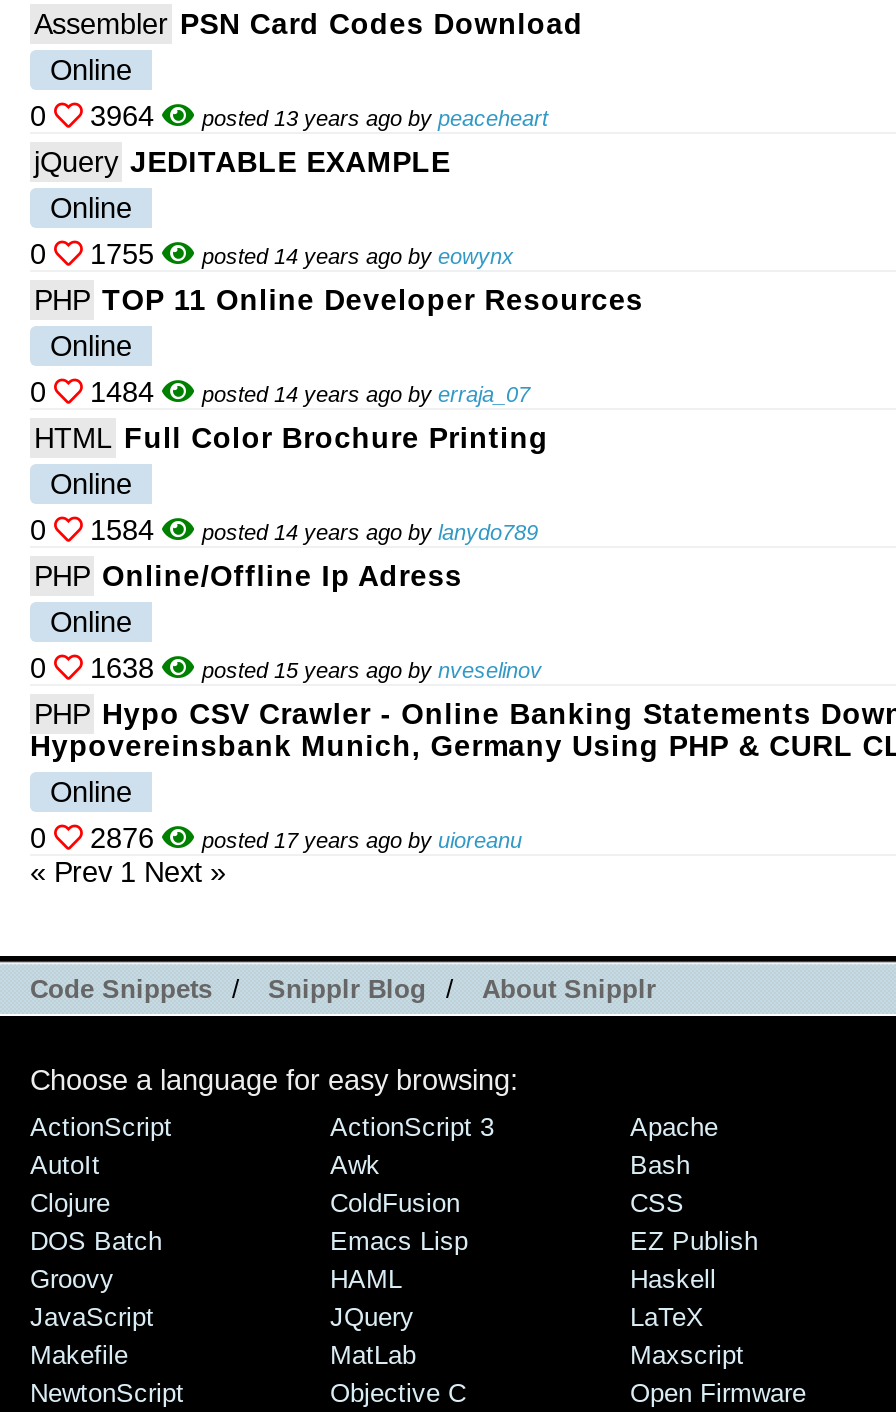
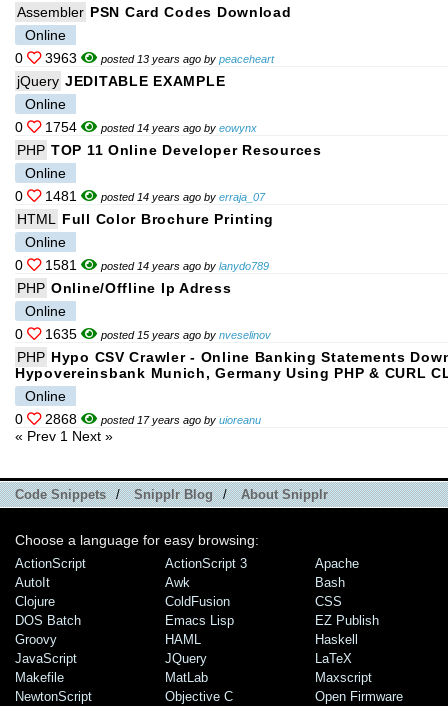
[30,100,548,132] 0 3964 posted 13 years ago by peaceheart -> [15,50,274,66] 0 3963 posted 13 years ago by peaceheart
[30,238,514,270] 0 1755 posted 14 years ago by eowynx -> [15,119,257,135] 0 1754 posted 14 years ago by eowynx
[30,376,530,408] 0 1484 posted 14 years ago by erraja_07 -> [15,188,265,204] 0 1481 posted 14 years ago by erraja_07
[30,514,538,546] 0 1584 posted 14 years ago by lanydo789 -> [15,257,269,273] 0 1581 posted 14 years ago by lanydo789
[30,652,542,684] 0 1638 posted 15 years ago by nveselinov -> [15,326,271,342] 0 1635 posted 15 years ago by nveselinov
[30,822,522,854] 0 2876 posted 17 years ago by uioreanu -> [15,411,261,427] 0 2868 posted 17 years ago by uioreanu

